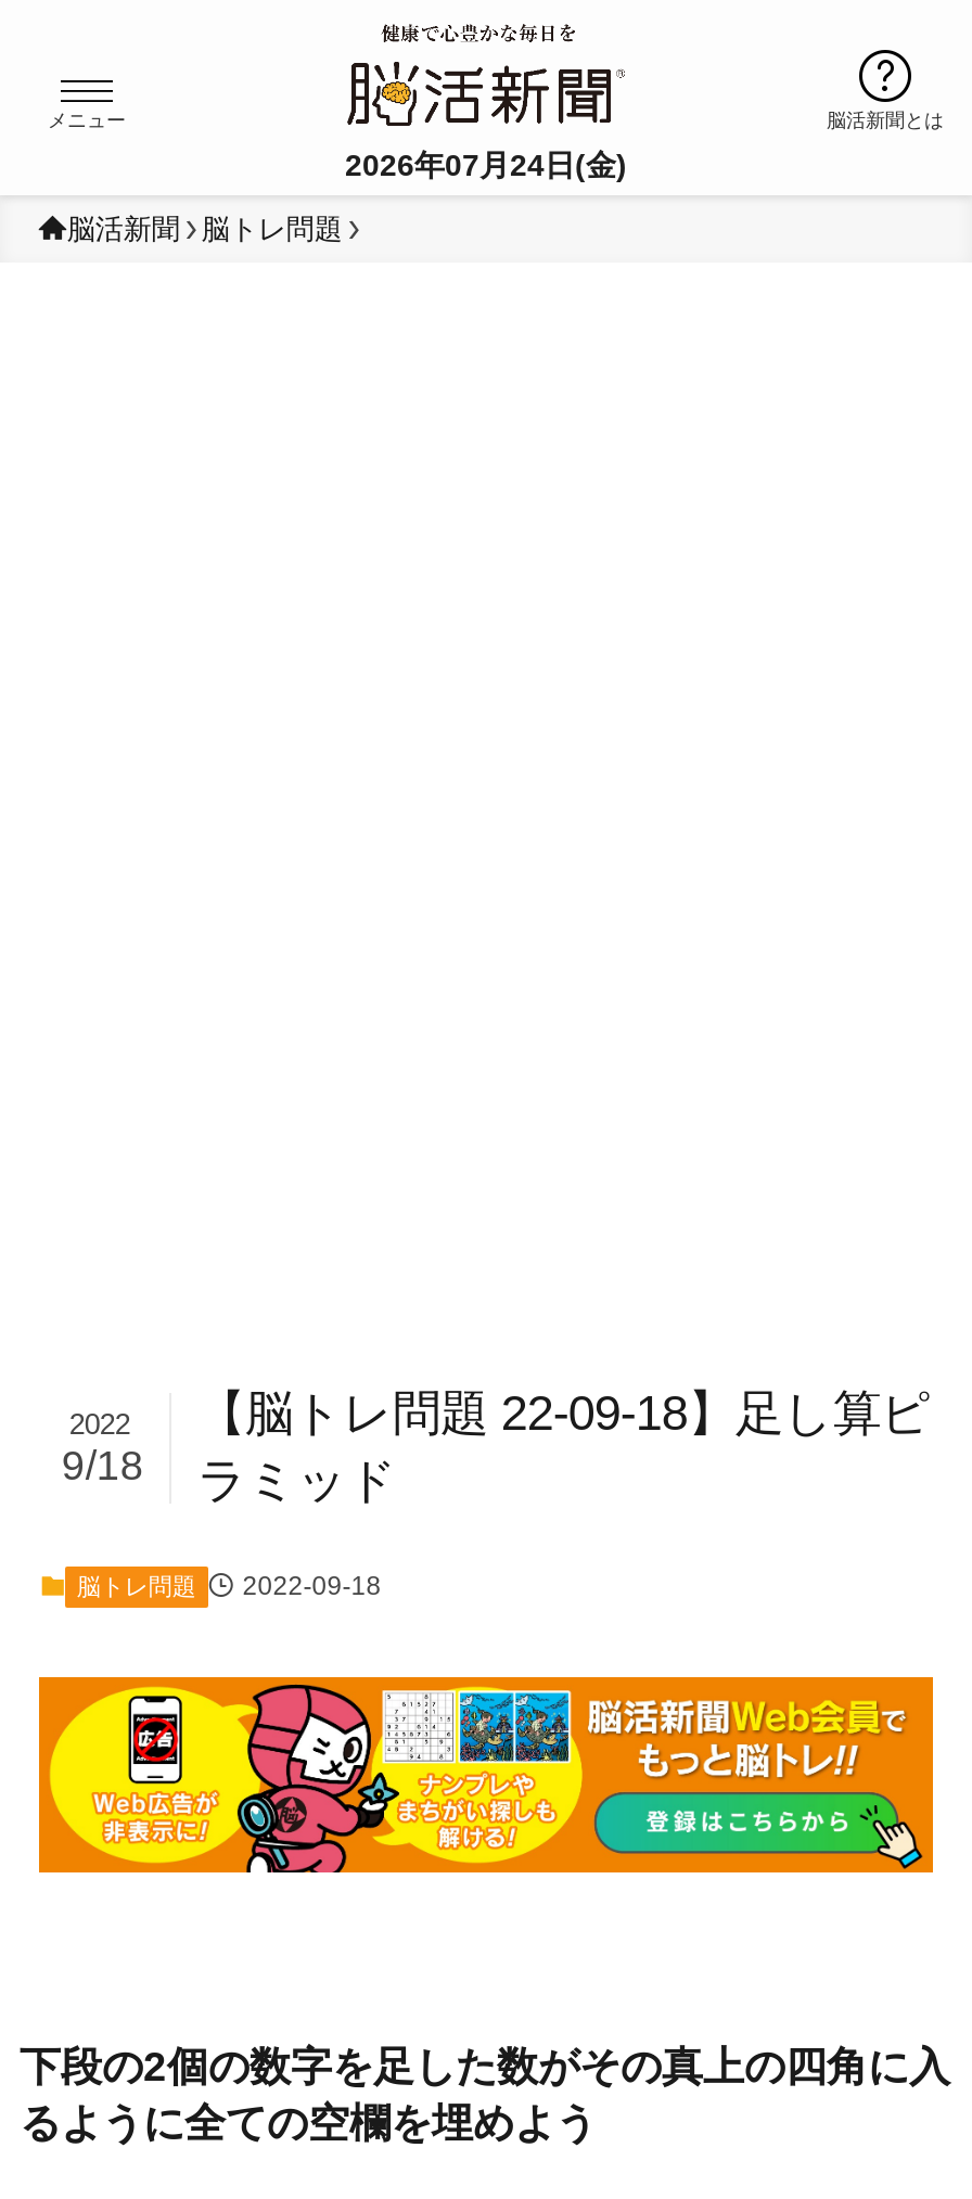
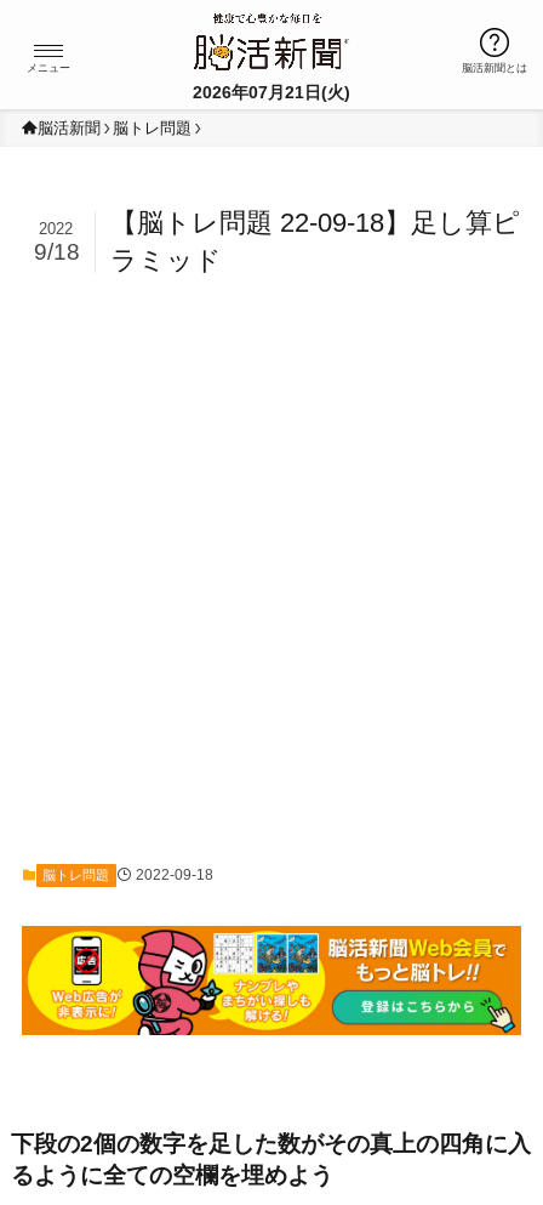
[345,148,627,182] 2026年07月24日(金) -> [193,83,350,102] 2026年07月21日(火)
moved [62,1386,931,1508] -> [34,208,520,275]: 【脳トレ問題 22-09-18】足し算ピ | ラミッド | 2022 | 9/18

